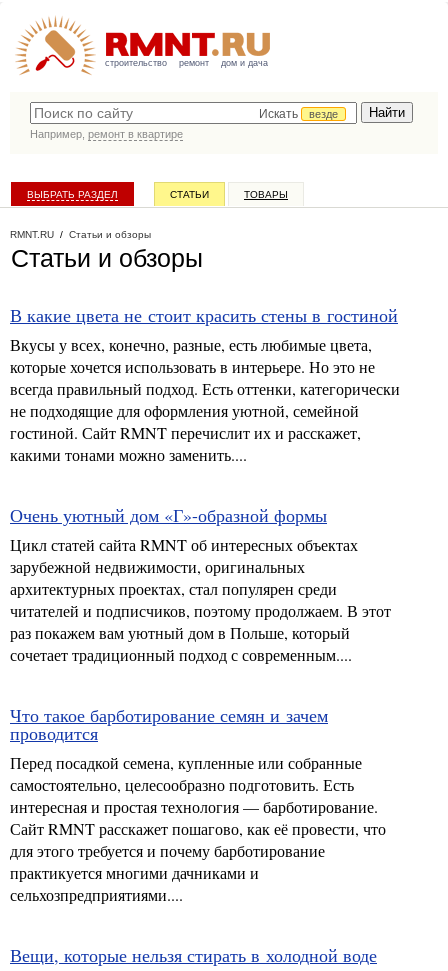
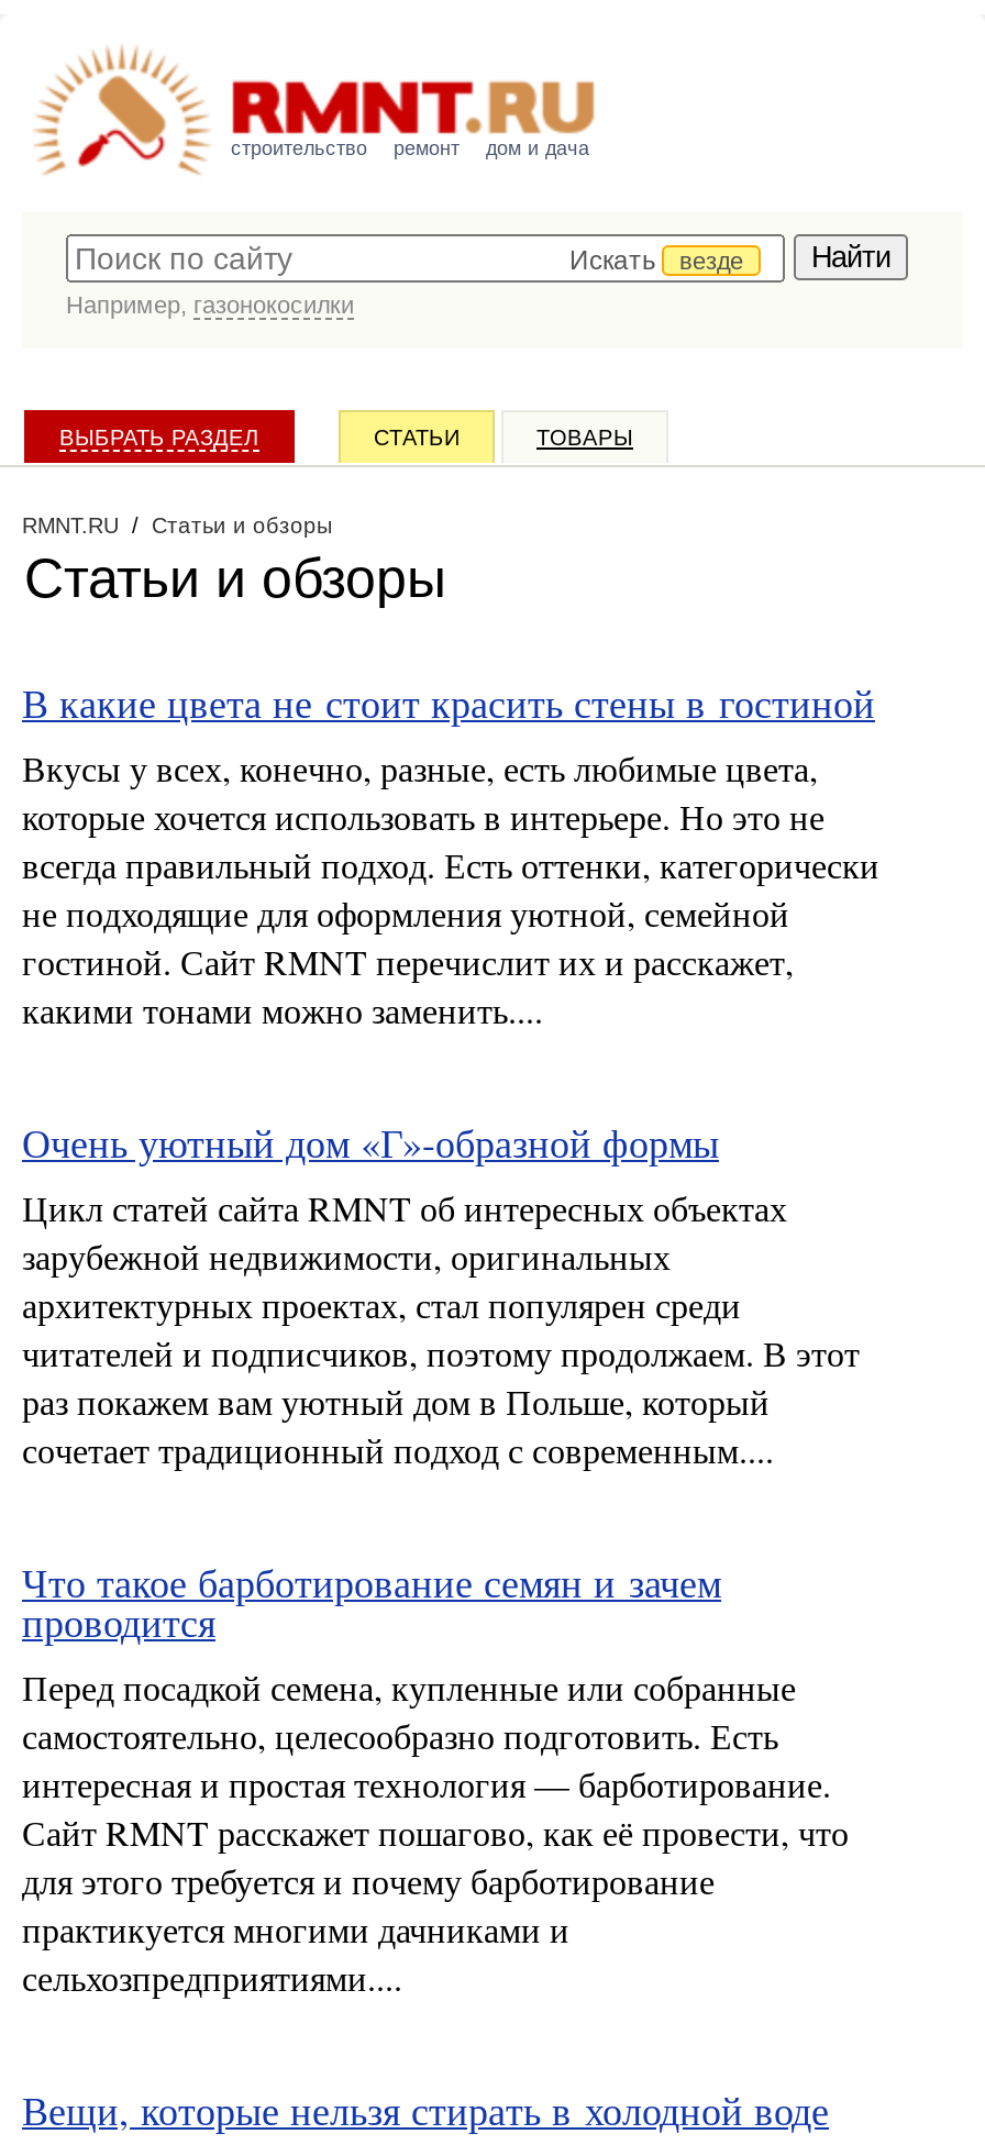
[30,128,183,140] Например, ремонт в квартире -> [66,291,354,318] Например, газонокосилки

